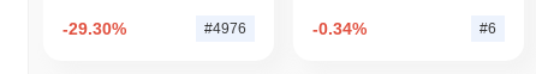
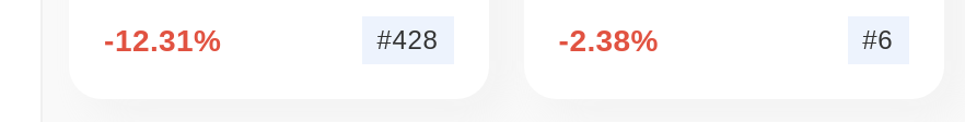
[62,19,246,38] -29.30% | #4976 -> [104,22,438,57] -12.31% | #428
[312,19,366,38] -0.34% -> [559,22,657,57] -2.38%

